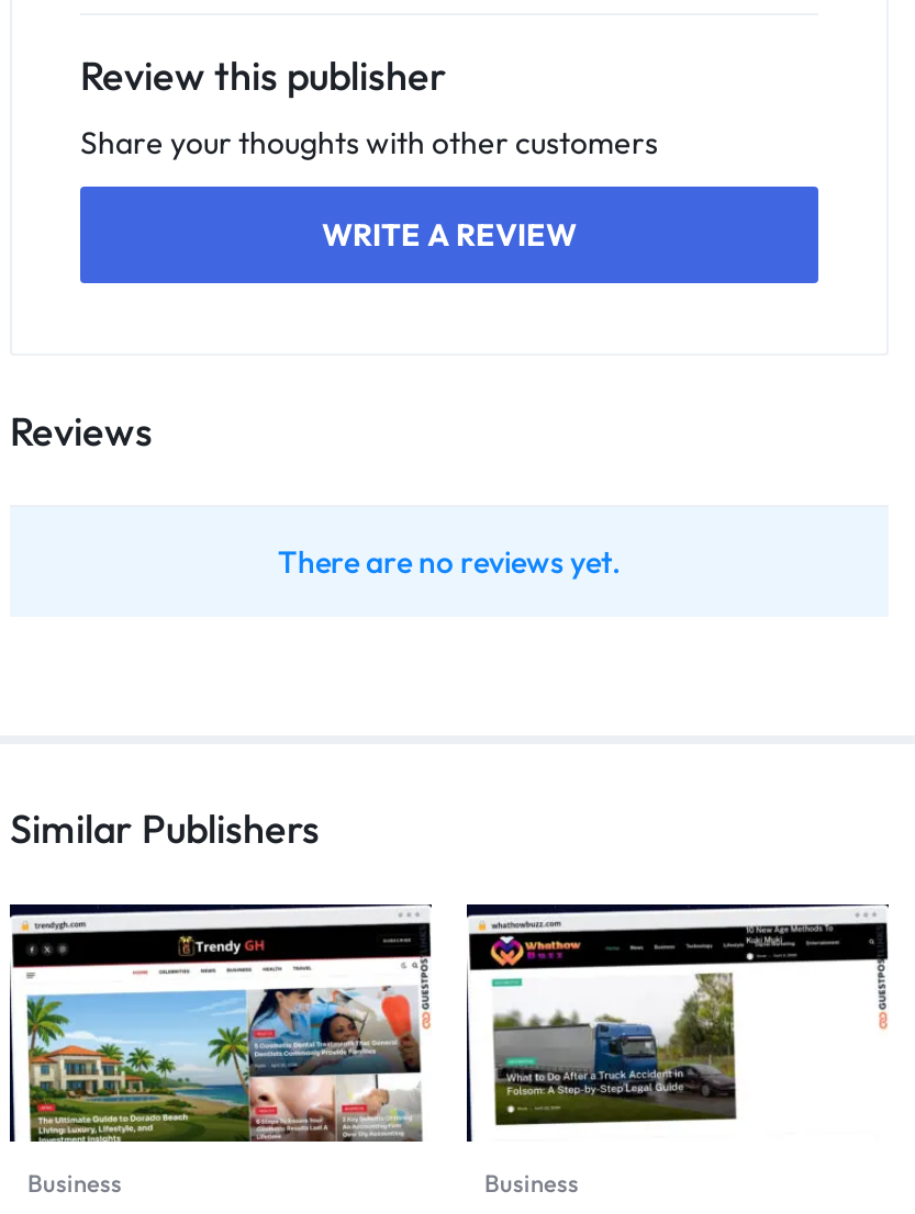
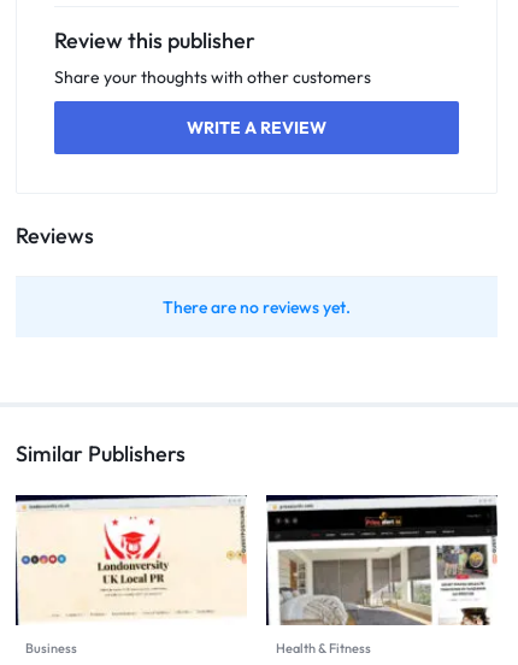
[10,922,579,1198] [image] | Business -> [17,504,371,656] [image] | Health & Fitness
[469,922,889,1142] [image] -> [267,507,499,626] [image]

